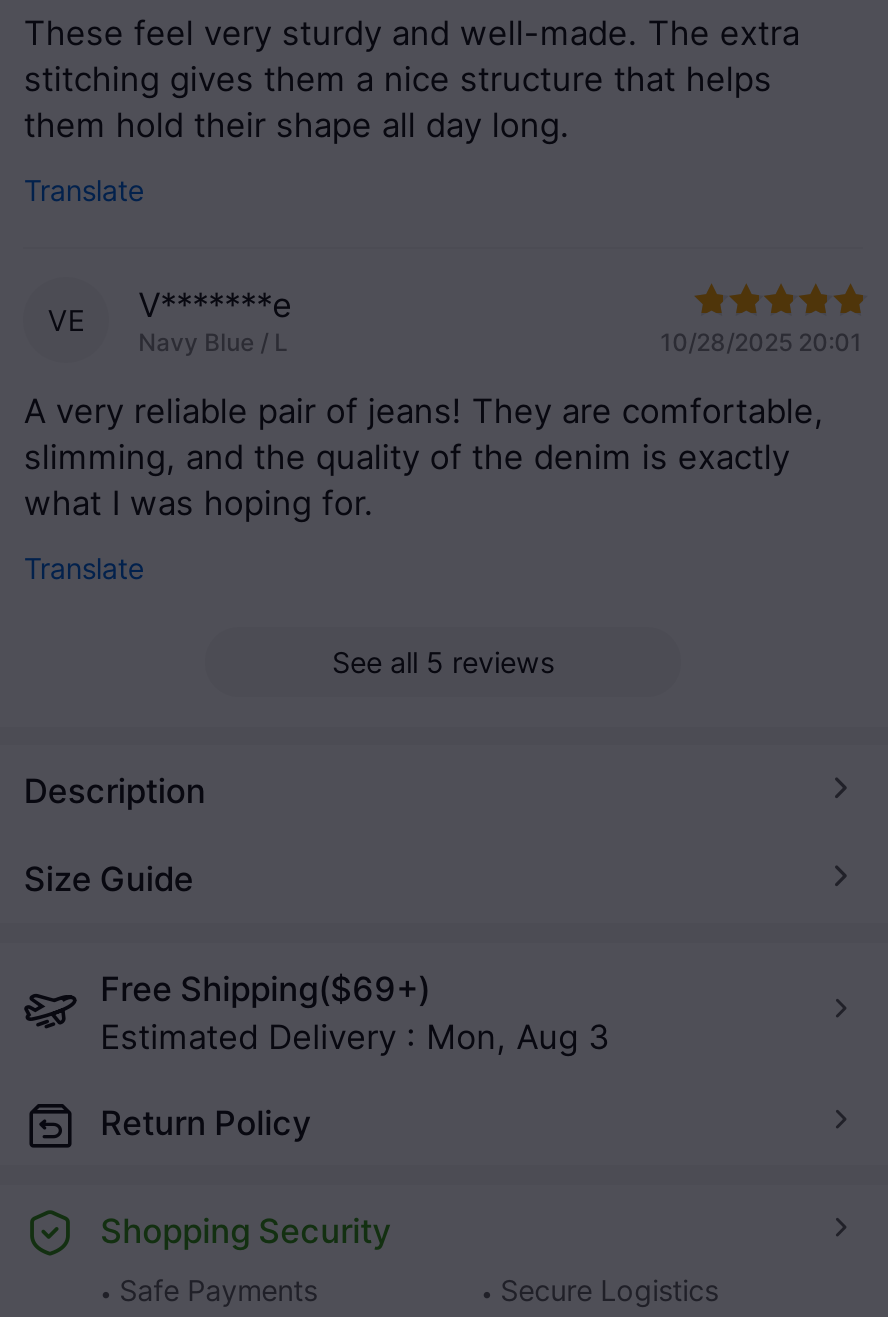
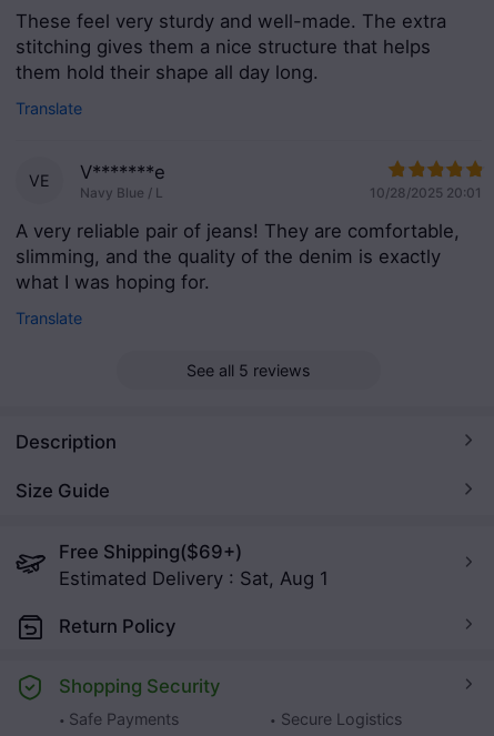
[100,1019,610,1053] Estimated Delivery: Mon, Aug 3 -> [58,568,328,587] Estimated Delivery: Sat, Aug 1

